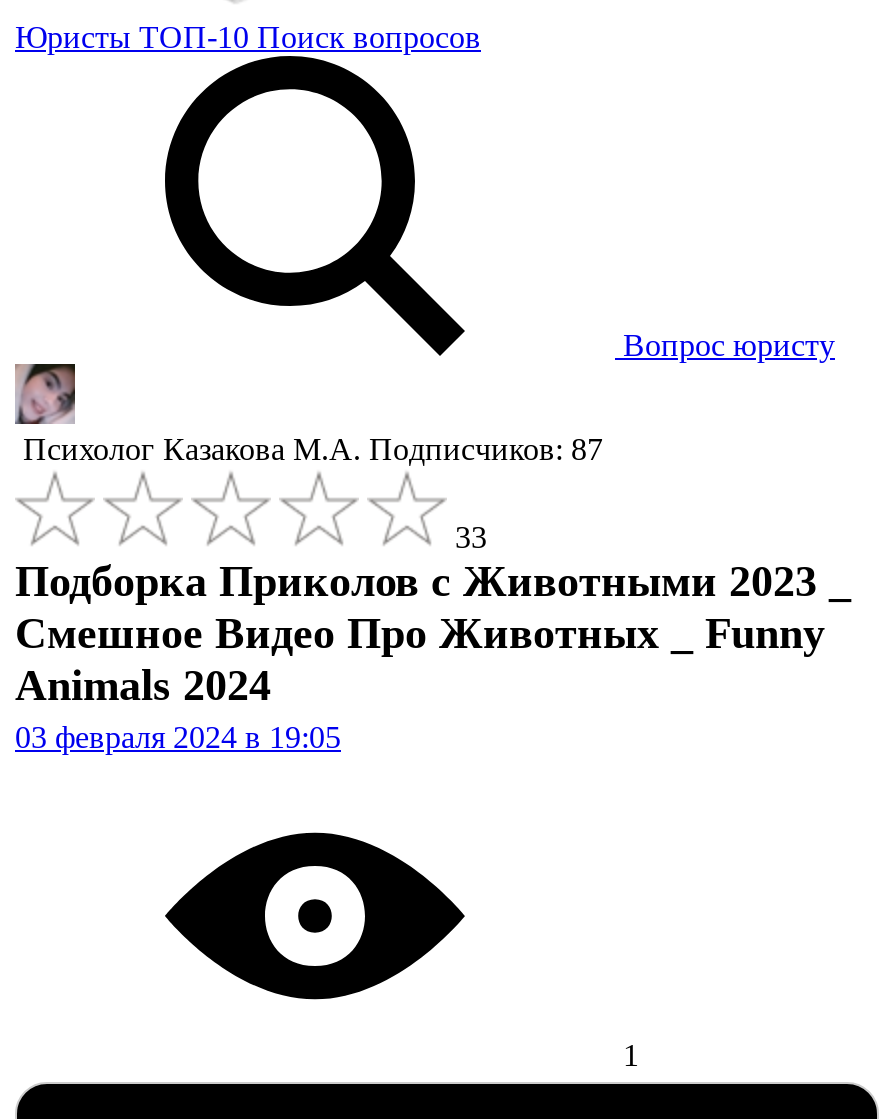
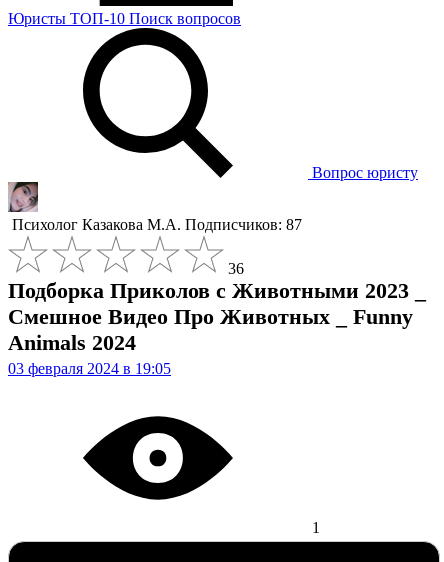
[455,520,487,554] 33 -> [228,260,244,277] 36

